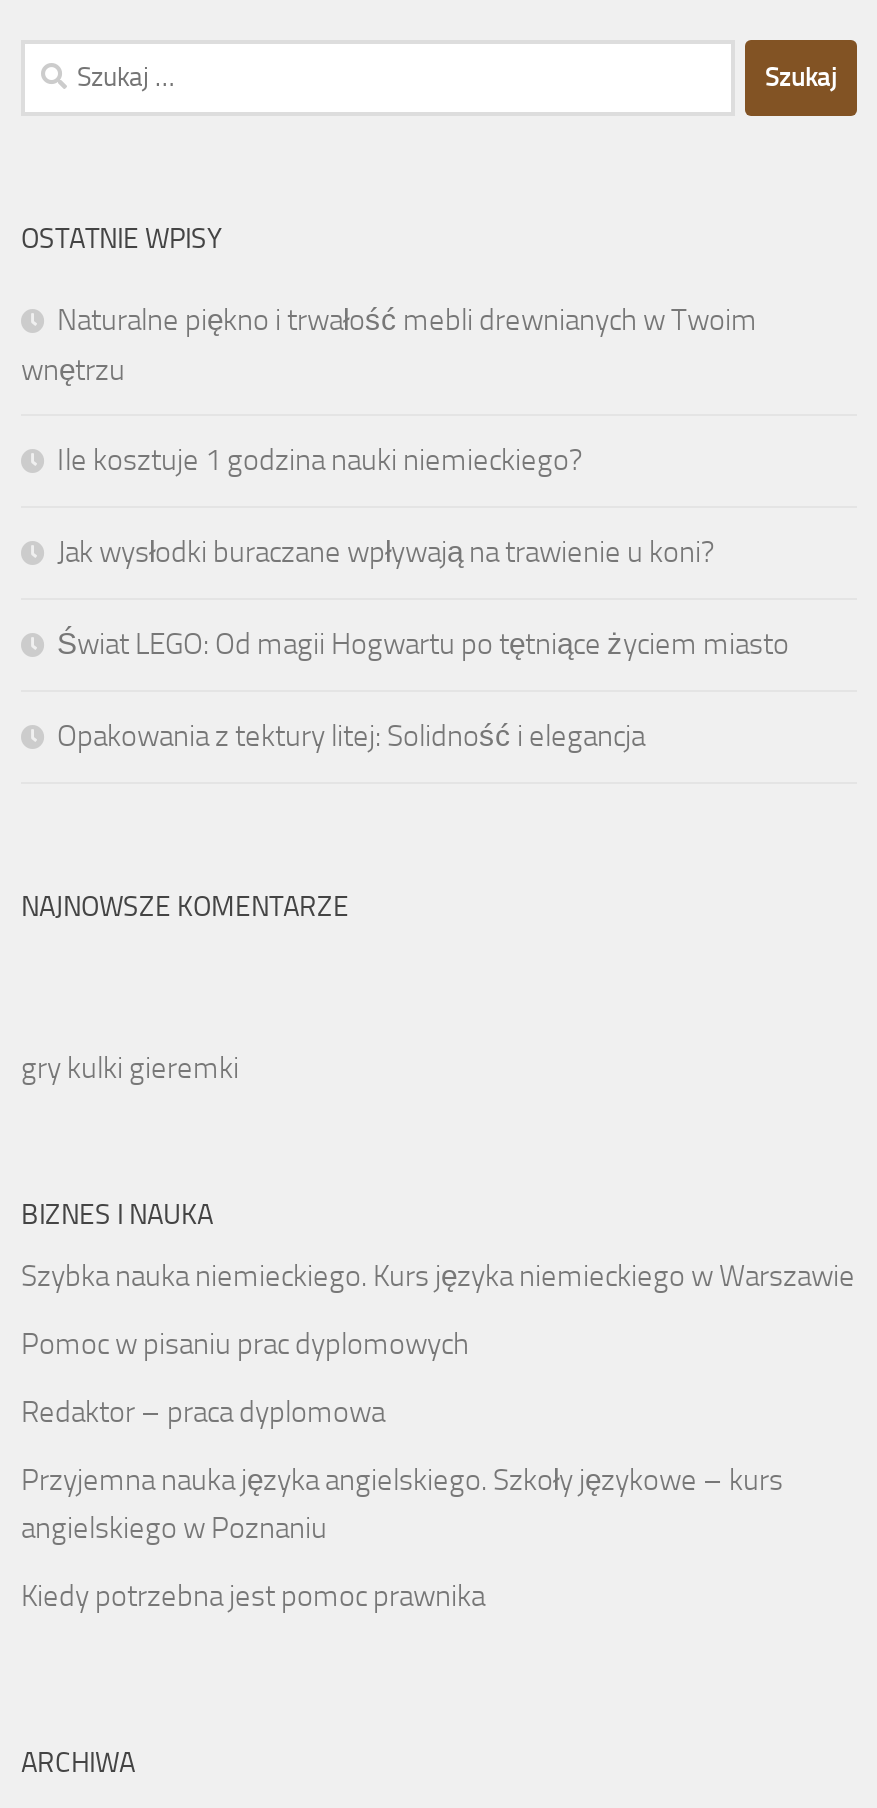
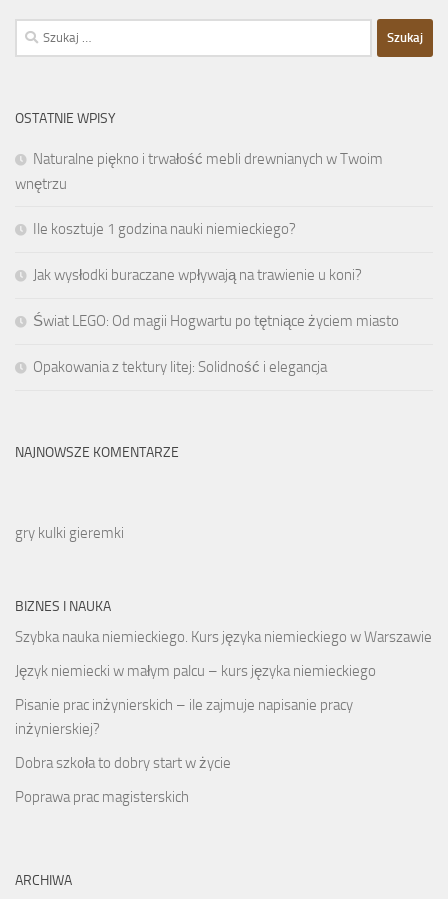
[21,1325,469,1361] Pomoc w pisaniu prac dyplomowych -> [15,662,376,680] Język niemiecki w małym palcu – kurs języka niemieckiego
[21,1393,385,1429] Redaktor – praca dyplomowa -> [15,696,353,738] Pisanie prac inżynierskich – ile zajmuje napisanie pracy | inżynierskiej?
[21,1461,783,1545] Przyjemna nauka języka angielskiego. Szkoły językowe – kurs | angielskiego w Poznaniu -> [15,754,231,772] Dobra szkoła to dobry start w życie
[21,1577,485,1613] Kiedy potrzebna jest pomoc prawnika -> [15,788,189,806] Poprawa prac magisterskich

